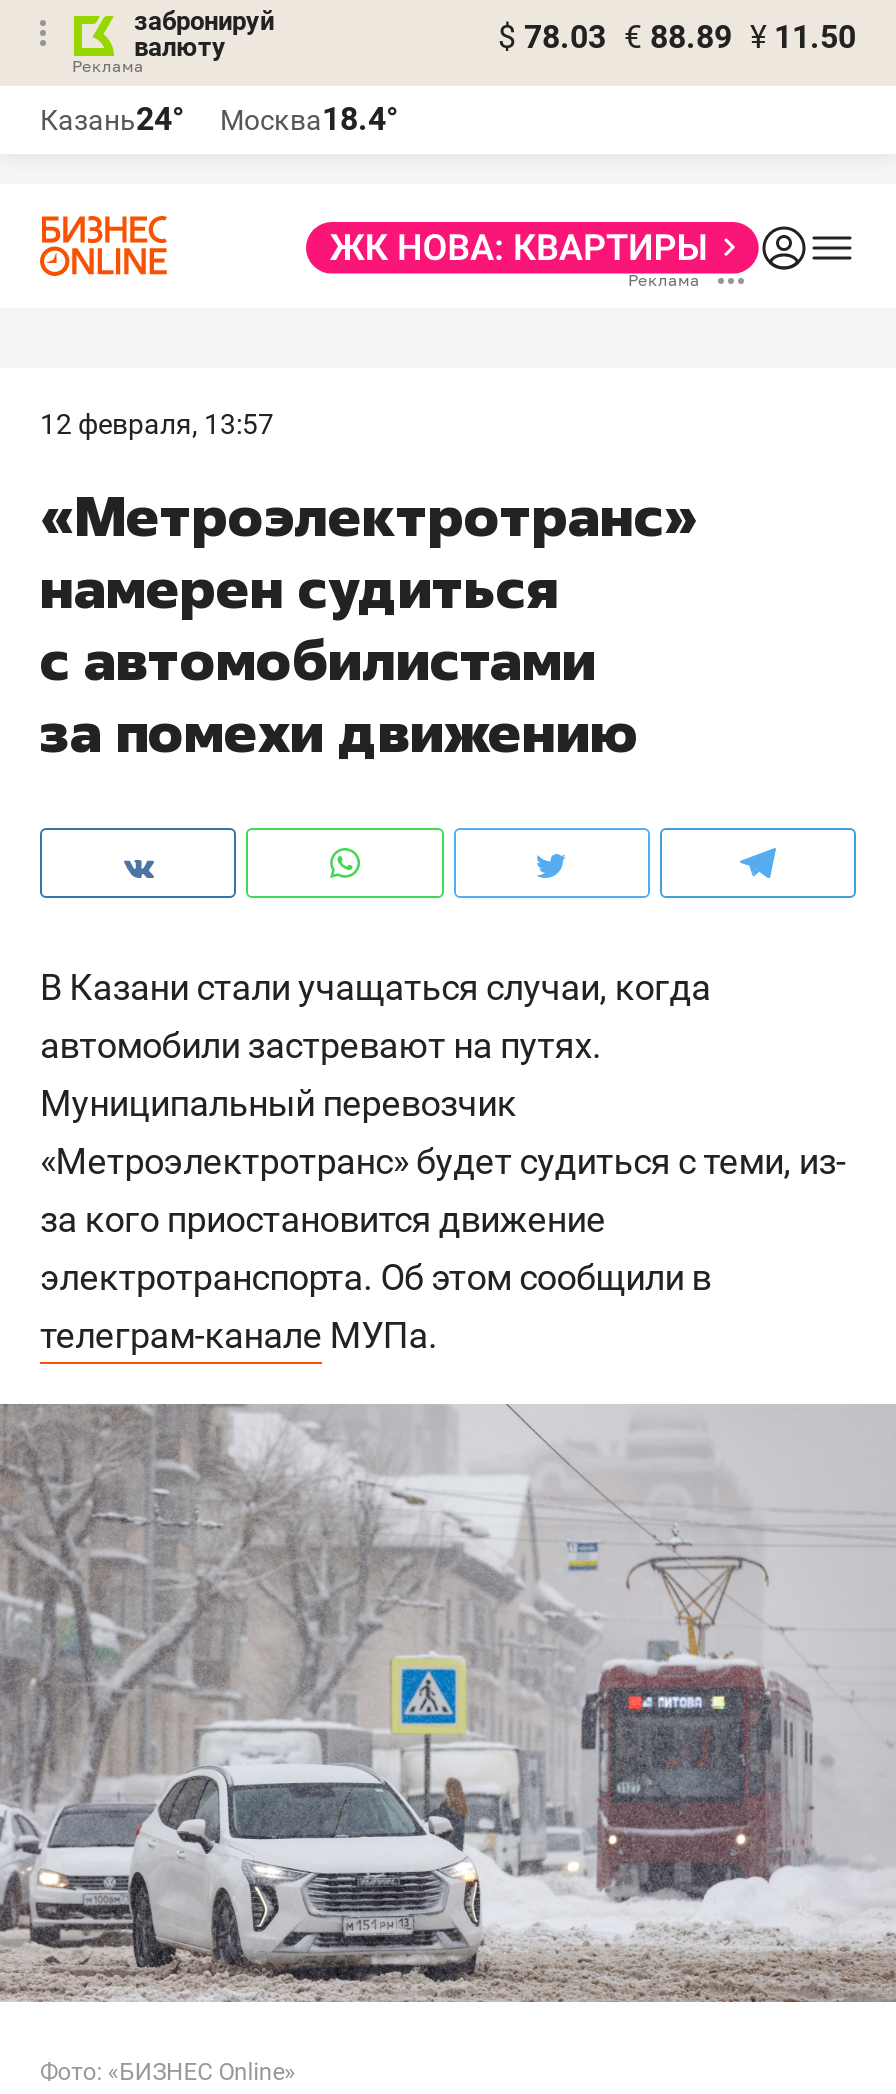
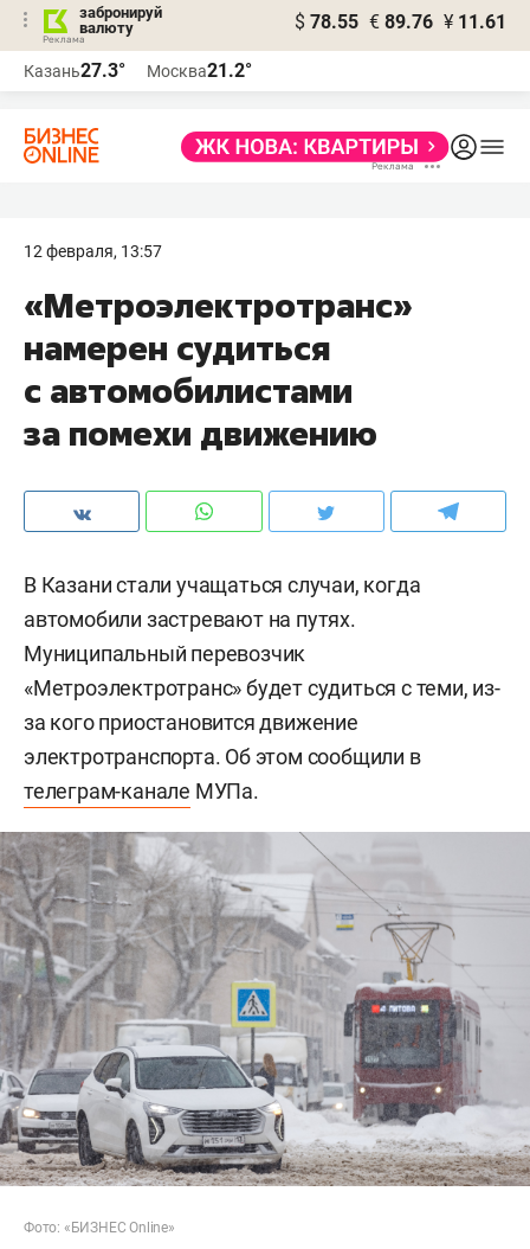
[498,18,856,56] $ 78.03 € 88.89 ¥ 11.50 -> [295,11,506,33] $ 78.55 € 89.76 ¥ 11.61
[40,100,184,138] Казань24° -> [24,59,125,82] Казань27.3°
[220,100,398,138] Москва18.4° -> [147,59,252,82] Москва21.2°

